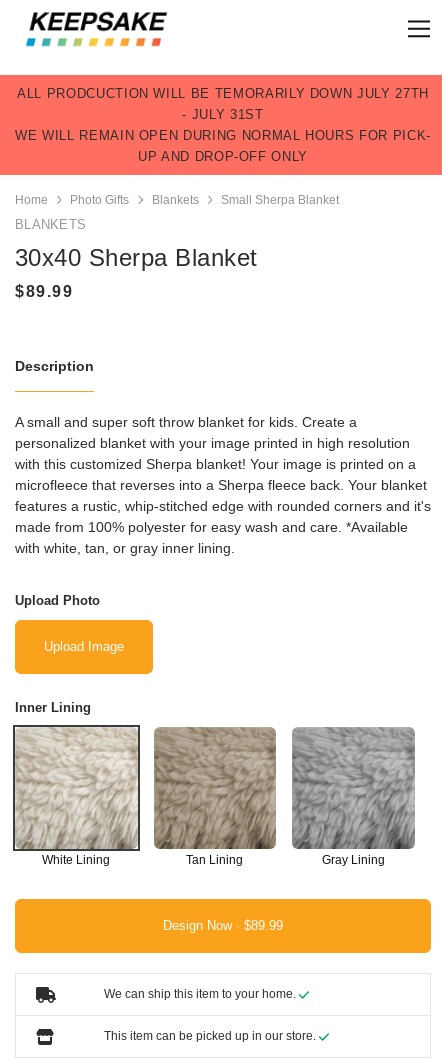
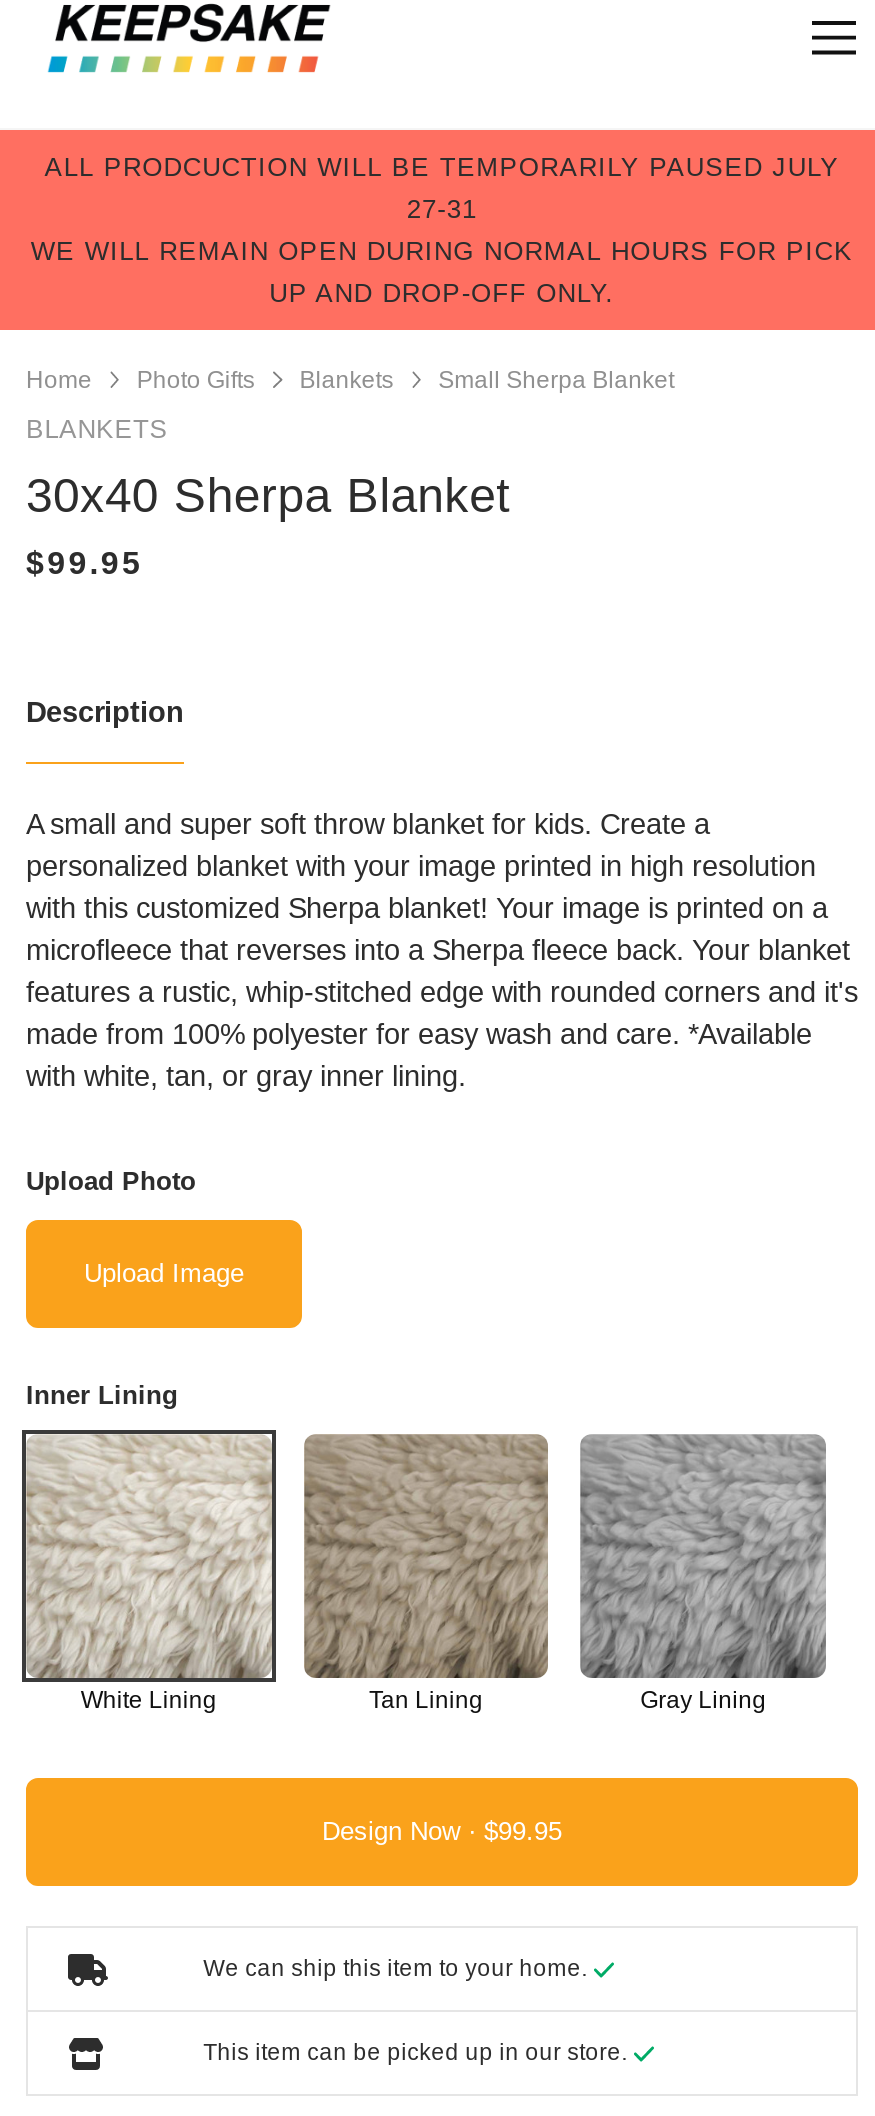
[15,86,431,164] ALL PRODCUCTION WILL BE TEMORARILY DOWN JULY 27TH | - JULY 31ST | WE WILL REMAIN OPEN DURING NORMAL HOURS FOR PICK- | UP AND DROP-OFF ONLY -> [31,152,853,308] ALL PRODCUCTION WILL BE TEMPORARILY PAUSED JULY | 27-31 | WE WILL REMAIN OPEN DURING NORMAL HOURS FOR PICK | UP AND DROP-OFF ONLY.

